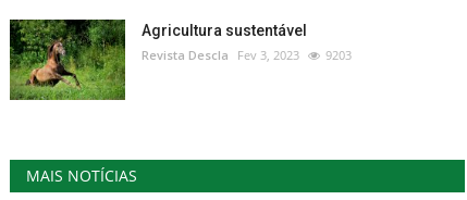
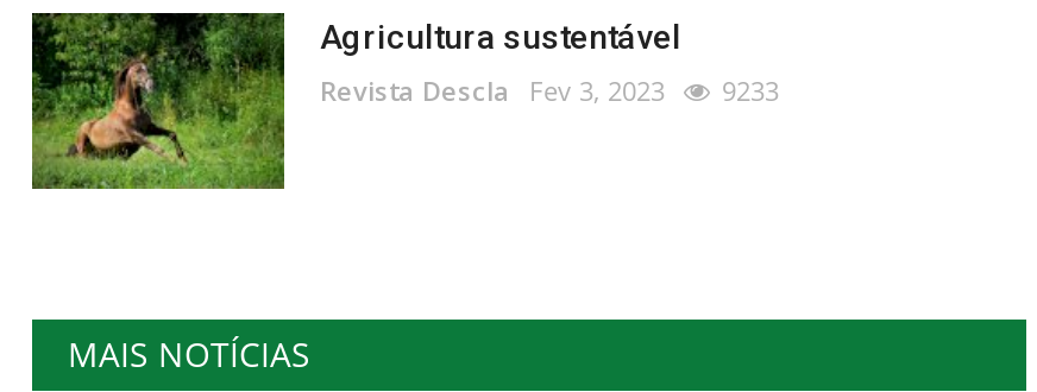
[142,47,352,63] Revista Descla Fev 3, 2023 9203 -> [320,72,779,108] Revista Descla Fev 3, 2023 9233

